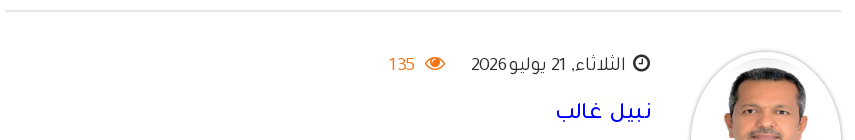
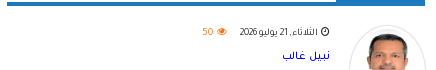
[389,59,417,79] 135 -> [202,29,213,39] 50

